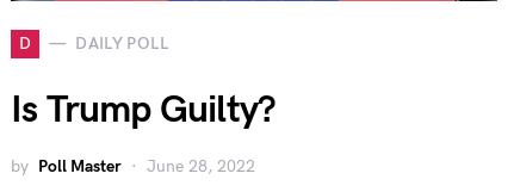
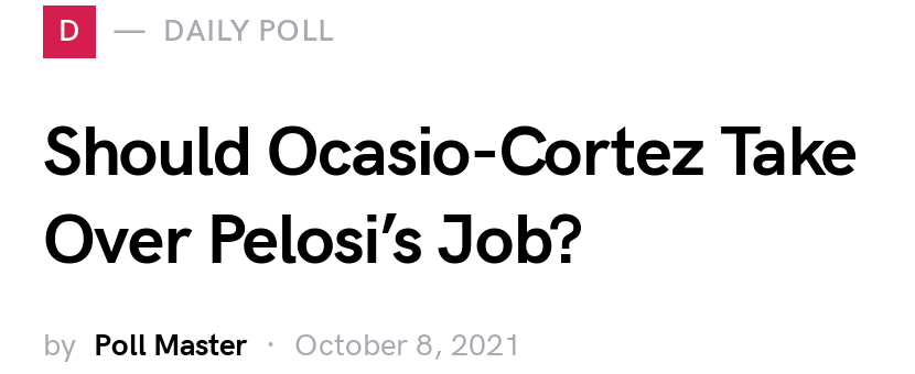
[11,87,276,133] Is Trump Guilty? -> [43,111,857,284] Should Ocasio-Cortez Take | Over Pelosi’s Job?
[147,156,255,176] June 28, 2022 -> [294,326,521,364] October 8, 2021

